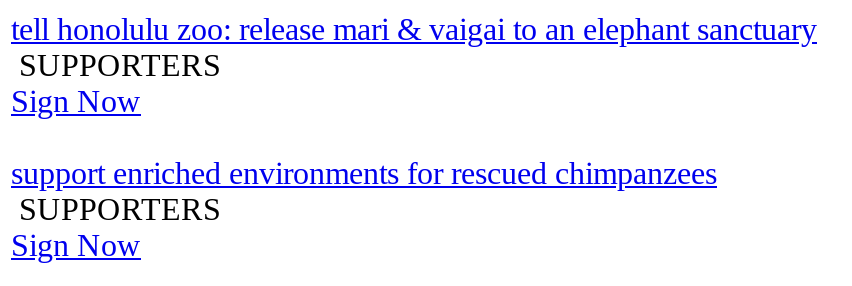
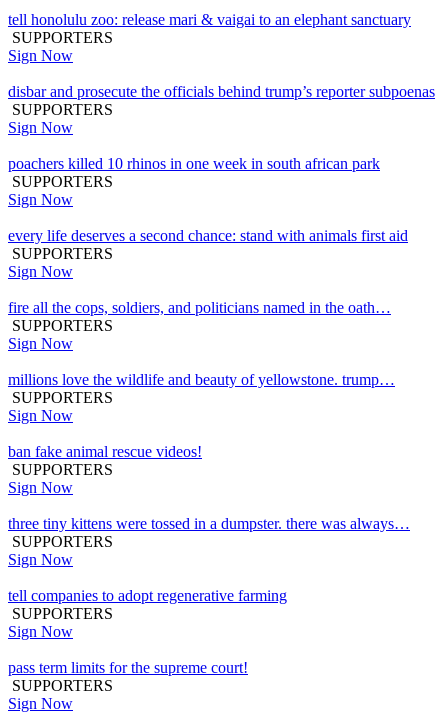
[11,156,717,190] support enriched environments for rescued chimpanzees -> [8,83,435,676] disbar and prosecute the officials behind trump’s reporter subpoenas | SUPPORTERS | Sign Now | poachers killed 10 rhinos in one week in south african park | SUPPORTERS | Sign Now | every life deserves a second chance: stand with animals first aid | SUPPORTERS | Sign Now | fire all the cops, soldiers, and politicians named in the oath… | SUPPORTERS | Sign Now | millions love the wildlife and beauty of yellowstone. trump… | SUPPORTERS | Sign Now | ban fake animal rescue videos! | SUPPORTERS | Sign Now | three tiny kittens were tossed in a dumpster. there was always… | SUPPORTERS | Sign Now | tell companies to adopt regenerative farming | SUPPORTERS | Sign Now | pass term limits for the supreme court!

